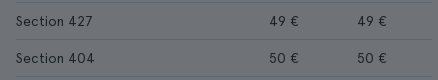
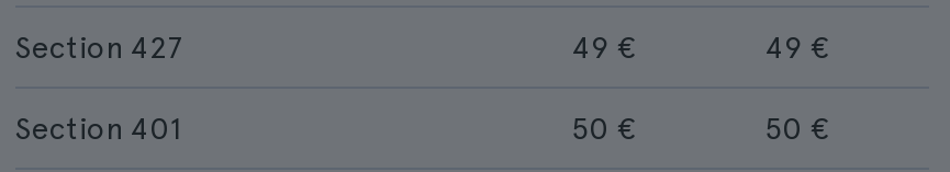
[16,50,95,66] Section 404 -> [15,111,180,146] Section 401

